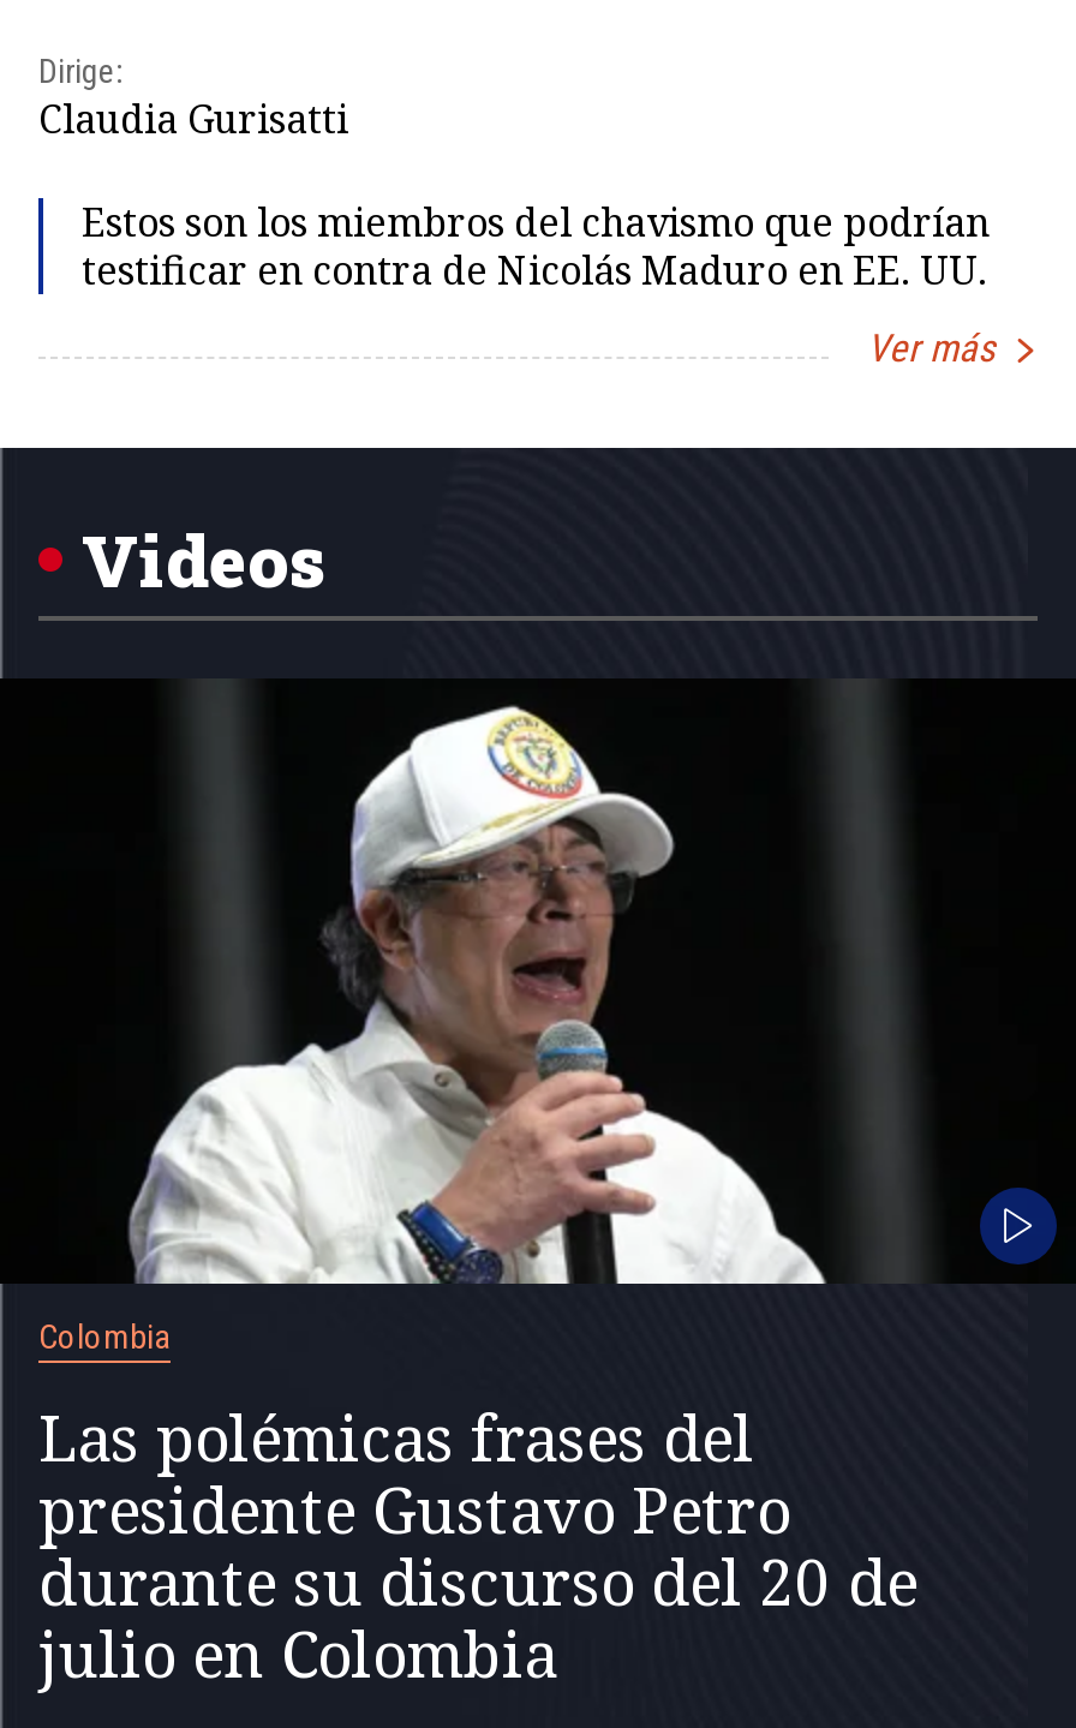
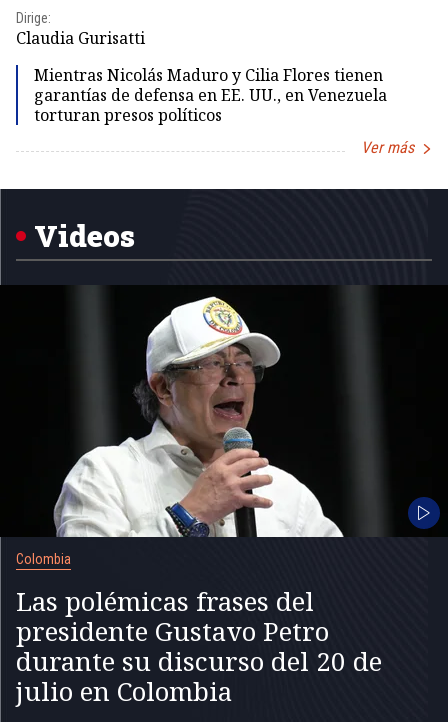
[82,197,990,298] Estos son los miembros del chavismo que podrían | testificar en contra de Nicolás Maduro en EE. UU. -> [34,64,387,126] Mientras Nicolás Maduro y Cilia Flores tienen | garantías de defensa en EE. UU., en Venezuela | torturan presos políticos

